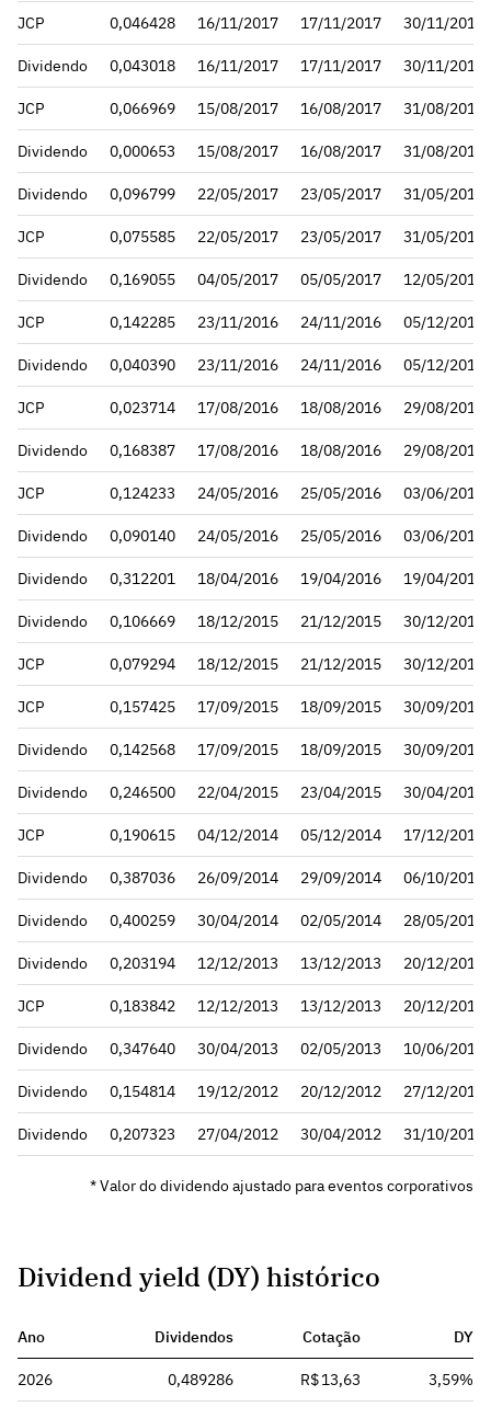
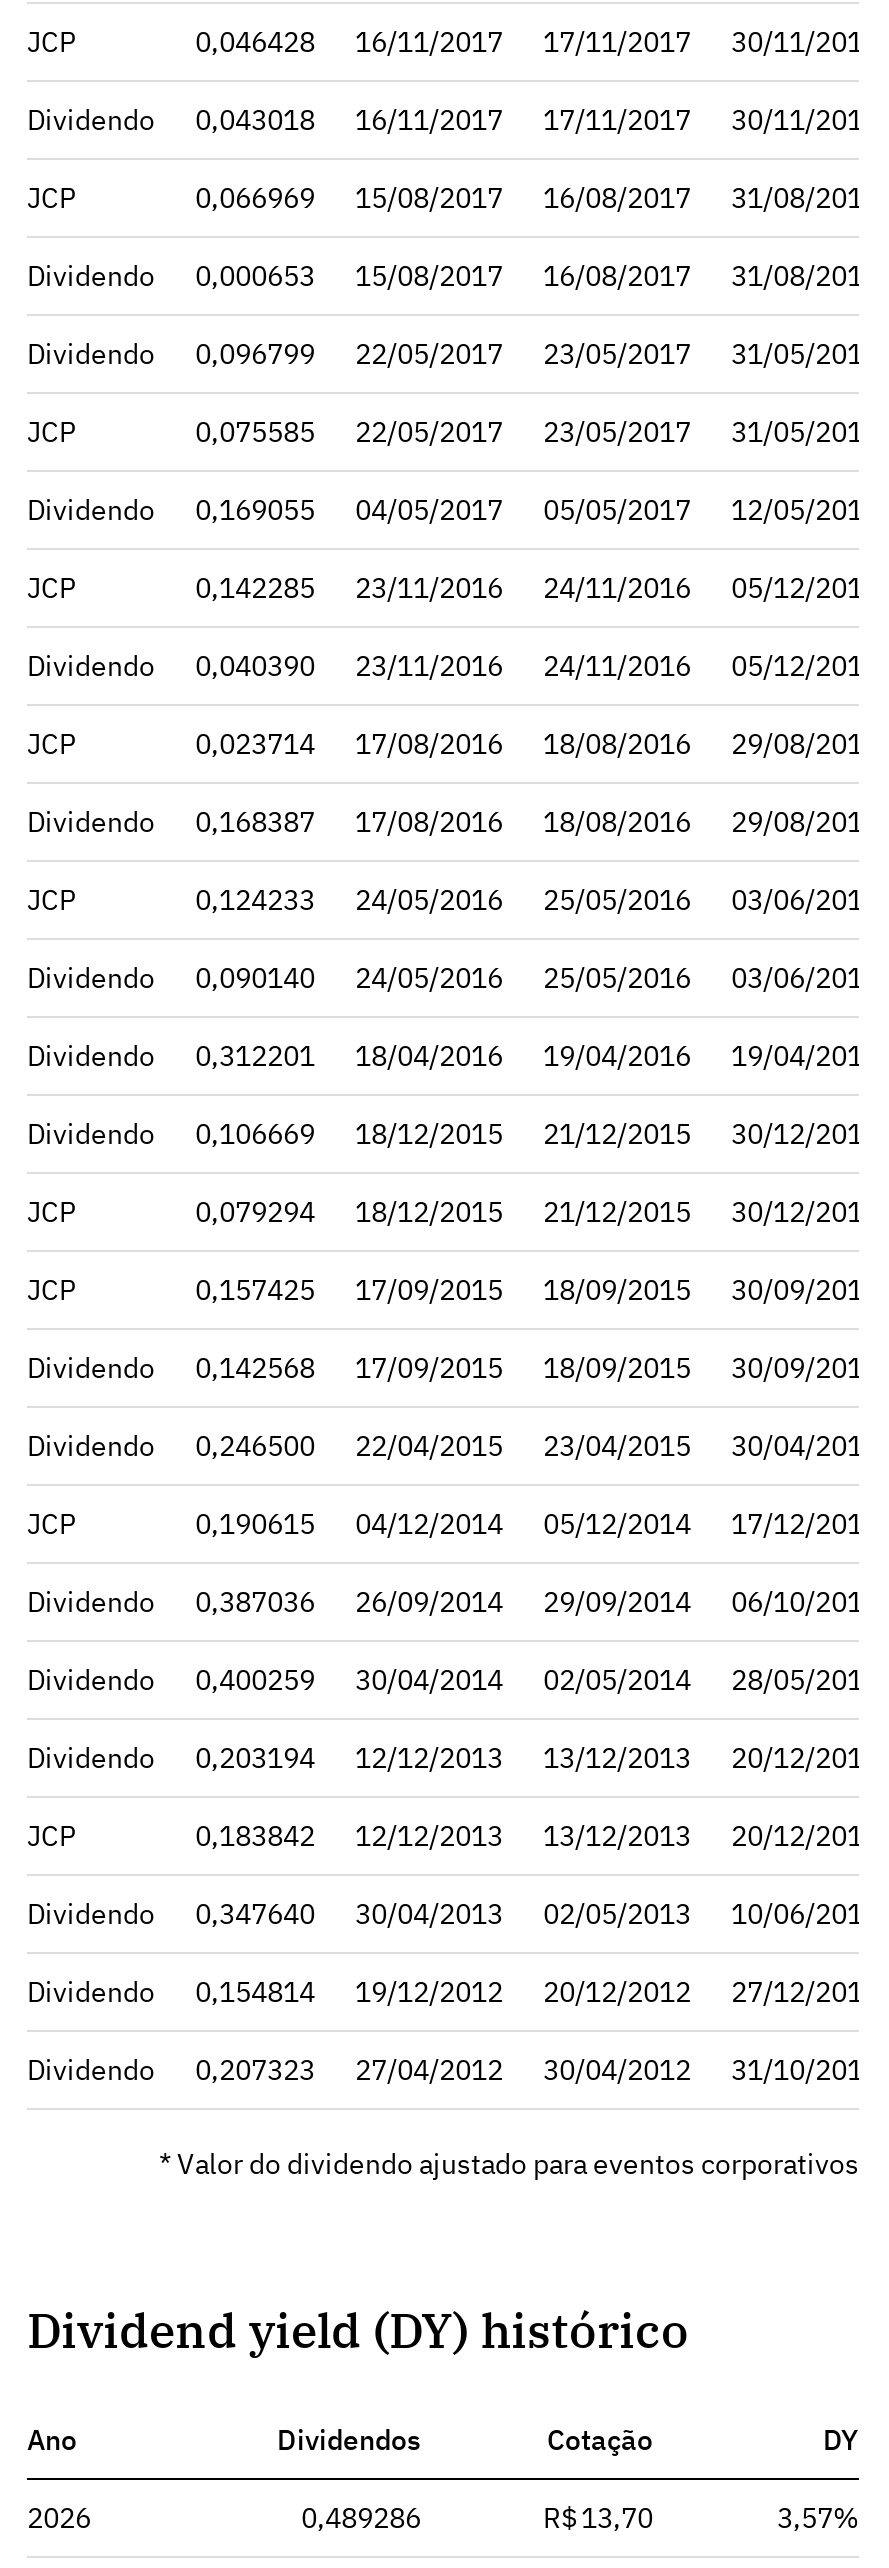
[300,1370,361,1390] R$ 13,63 -> [543,2500,653,2536] R$ 13,70
[429,1370,473,1390] 3,59% -> [777,2500,859,2536] 3,57%

